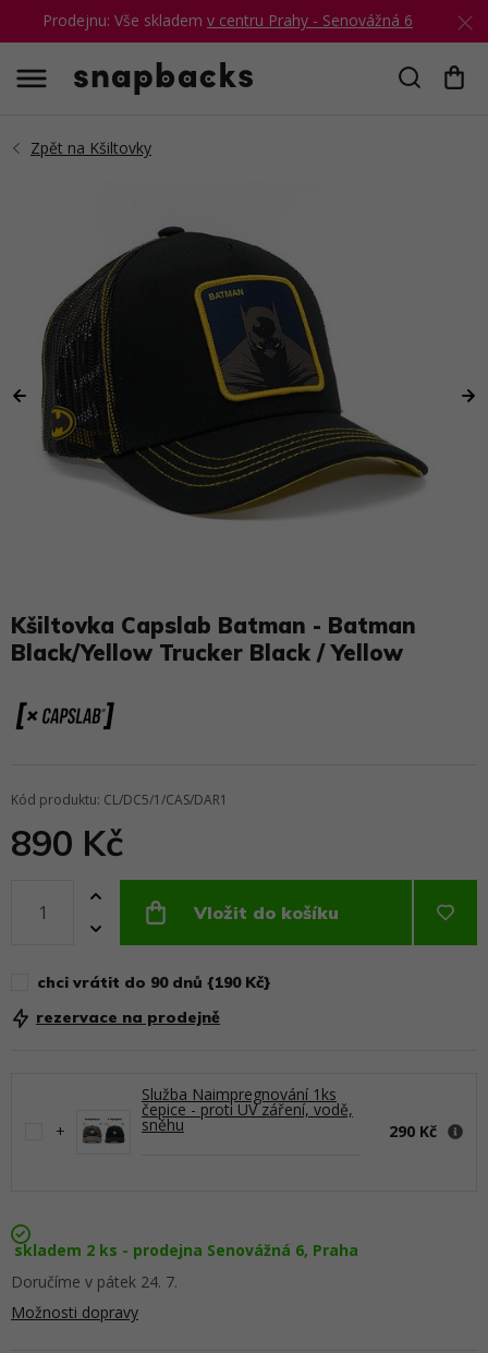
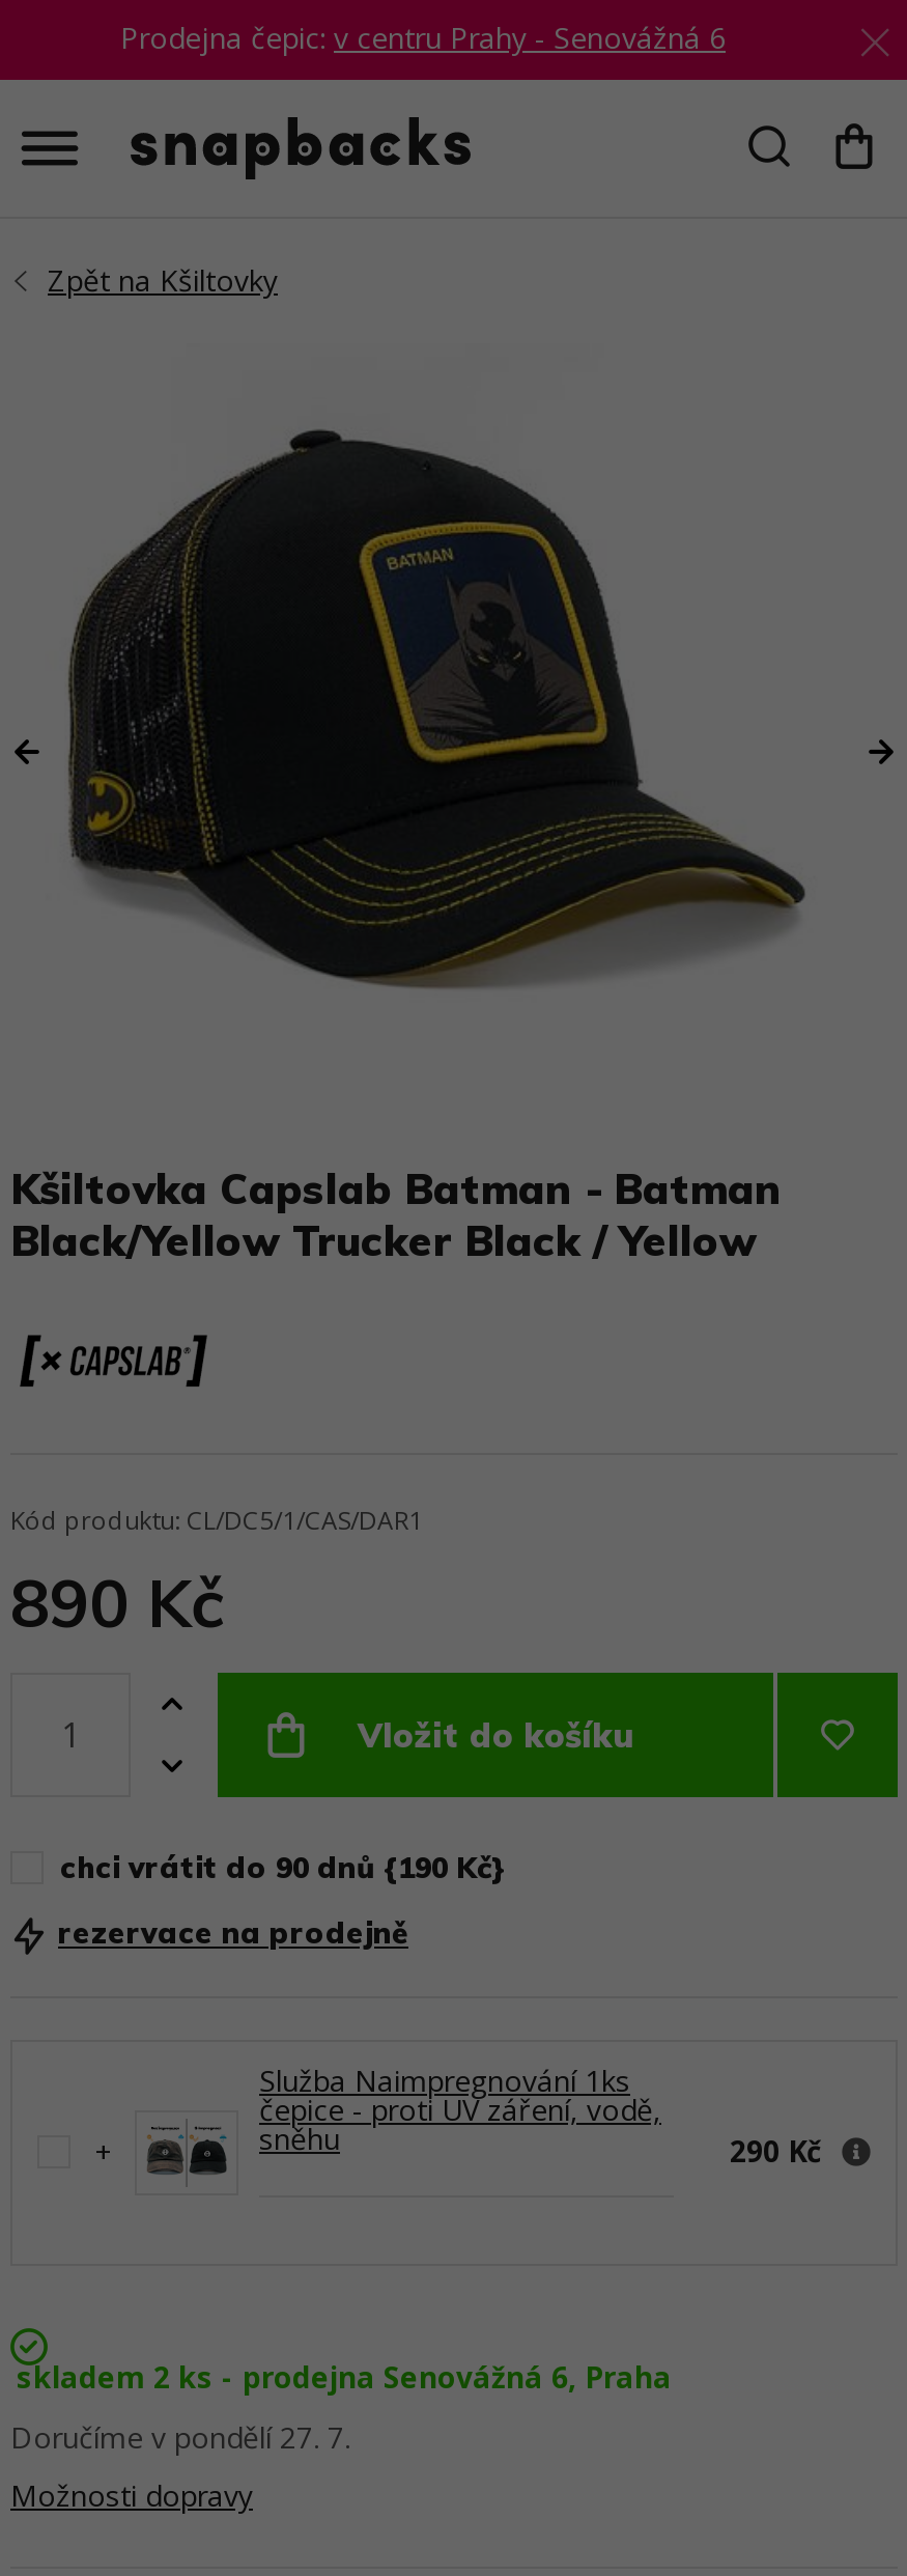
[42,10,413,31] Prodejnu: Vše skladem v centru Prahy - Senovážná 6 -> [120,18,726,57] Prodejna čepic: v centru Prahy - Senovážná 6
[11,1271,178,1292] Doručíme v pátek 24. 7. -> [10,2417,350,2456] Doručíme v pondělí 27. 7.

